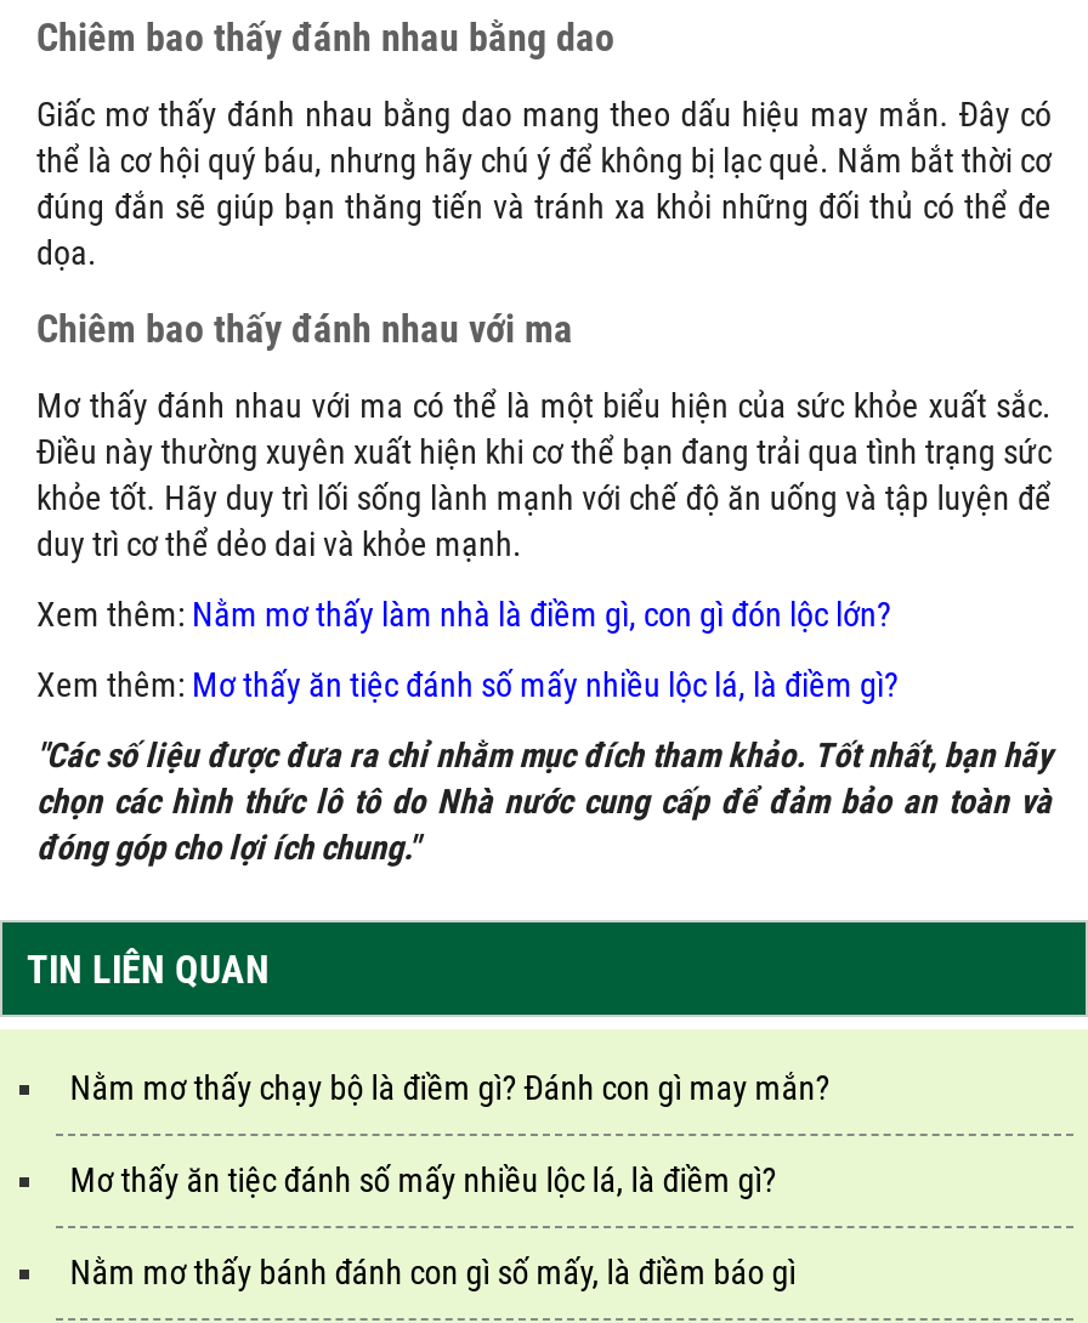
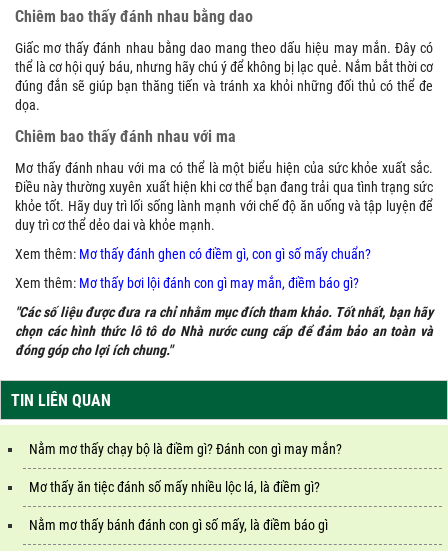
[36,596,891,635] Xem thêm: Nằm mơ thấy làm nhà là điềm gì, con gì đón lộc lớn? -> [15,246,371,262] Xem thêm: Mơ thấy đánh ghen có điềm gì, con gì số mấy chuẩn?
[36,666,899,705] Xem thêm: Mơ thấy ăn tiệc đánh số mấy nhiều lộc lá, là điềm gì? -> [15,275,359,291] Xem thêm: Mơ thấy bơi lội đánh con gì may mắn, điềm báo gì?

